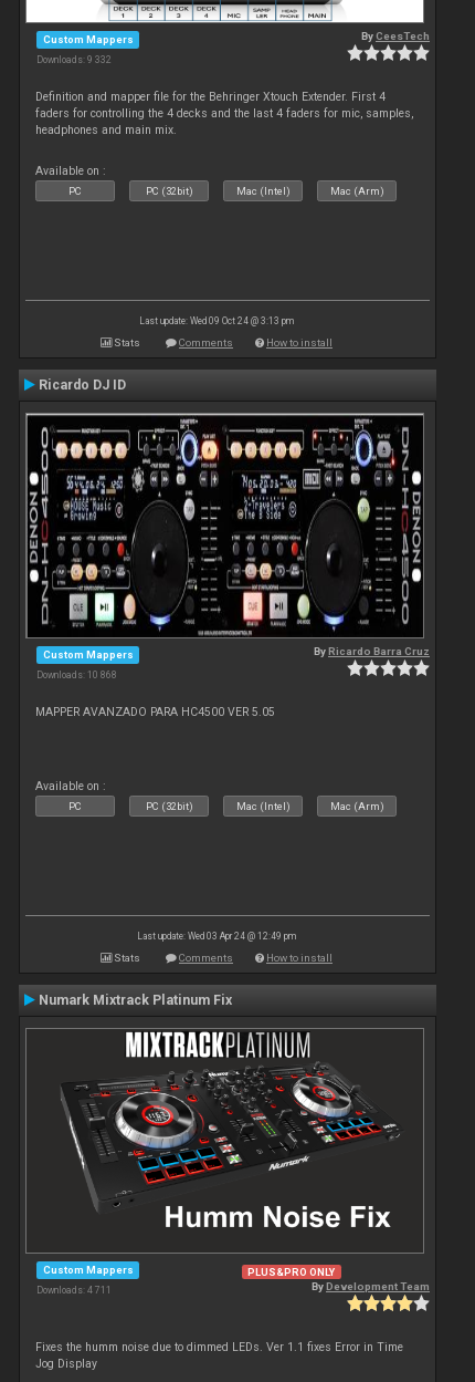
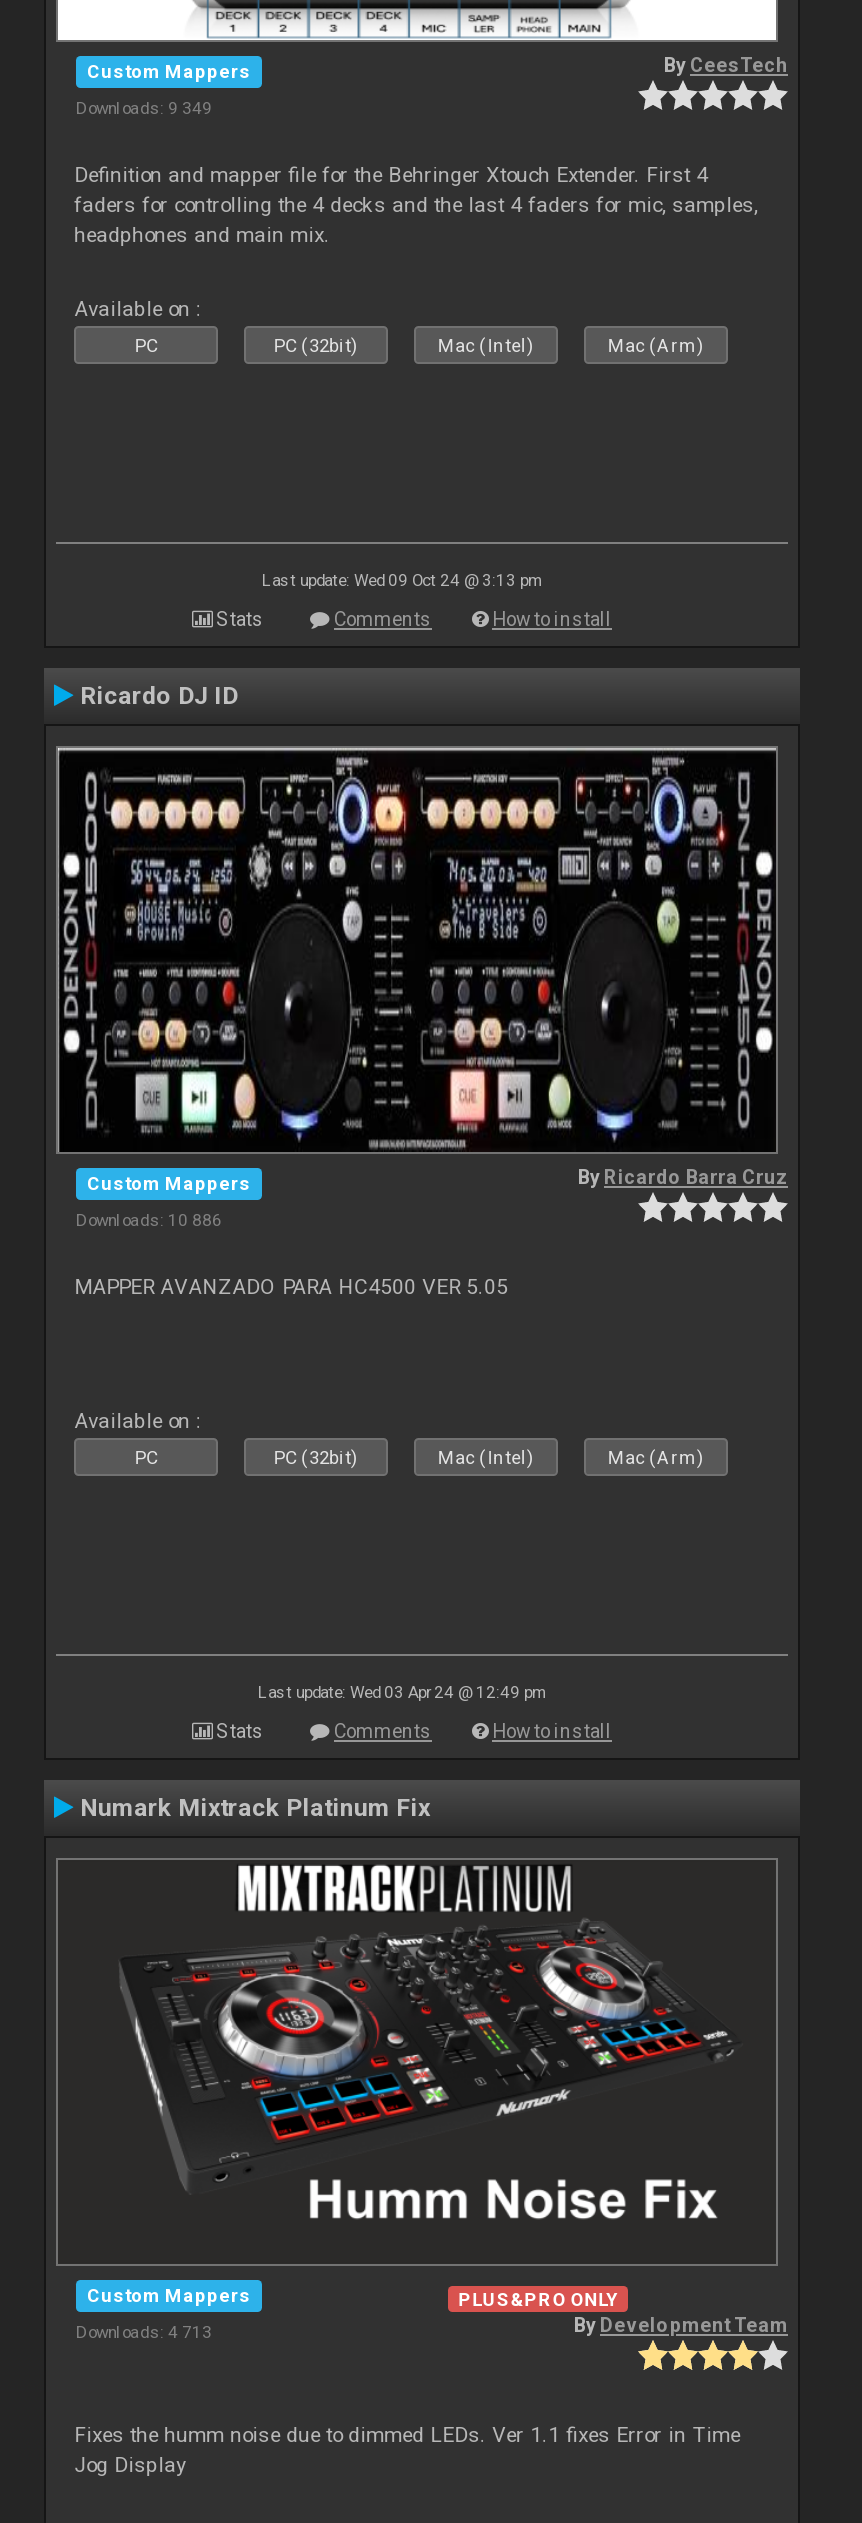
[36,54,112,65] Downloads: 9 332 -> [76,97,212,117] Downloads: 9 349
[36,669,117,680] Downloads: 10 868 -> [76,1209,222,1229] Downloads: 10 886
[36,1284,112,1295] Downloads: 4 711 -> [76,2321,212,2341] Downloads: 4 713

